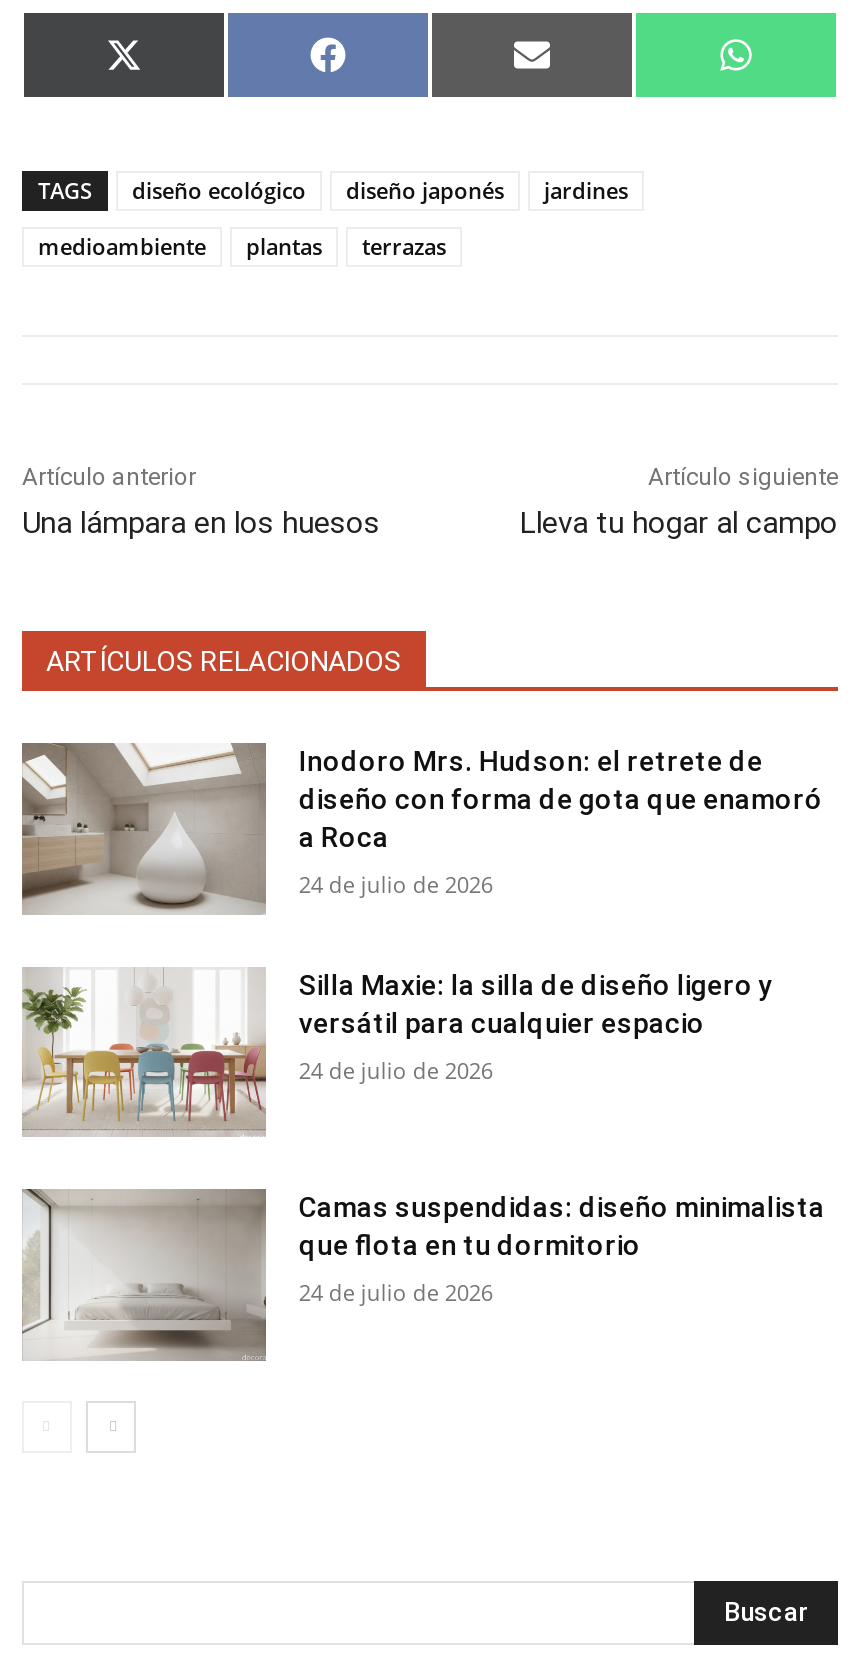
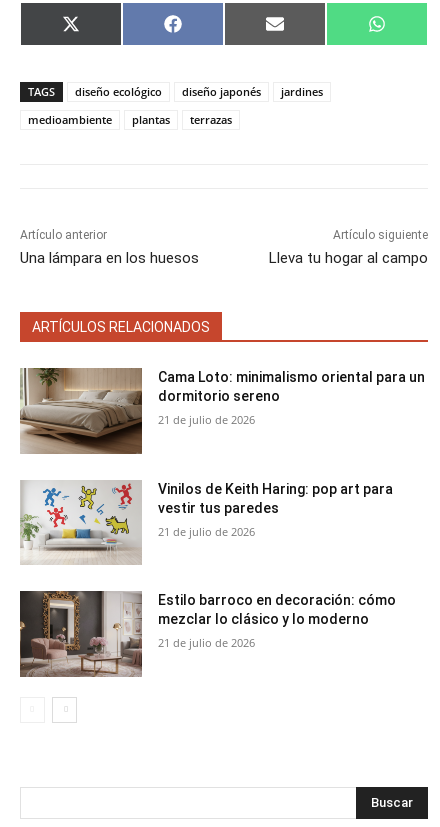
[22,741,823,913] [image] | Inodoro Mrs. Hudson: el retrete de | diseño con forma de gota que enamoró | a Roca -> [20,367,425,454] [image] | Cama Loto: minimalismo oriental para un | dormitorio sereno
[299,869,493,899] 24 de julio de 2026 -> [158,412,255,427] 21 de julio de 2026
[22,968,773,1133] [image] | Silla Maxie: la silla de diseño ligero y | versátil para cualquier espacio -> [20,480,393,562] [image] | Vinilos de Keith Haring: pop art para | vestir tus paredes
[299,1054,493,1084] 24 de julio de 2026 -> [158,524,255,539] 21 de julio de 2026
[22,1189,825,1359] [image] | Camas suspendidas: diseño minimalista | que flota en tu dormitorio -> [19,591,396,677] [image] | Estilo barroco en decoración: cómo | mezclar lo clásico y lo moderno
[299,1278,493,1308] 24 de julio de 2026 -> [158,635,255,650] 21 de julio de 2026

